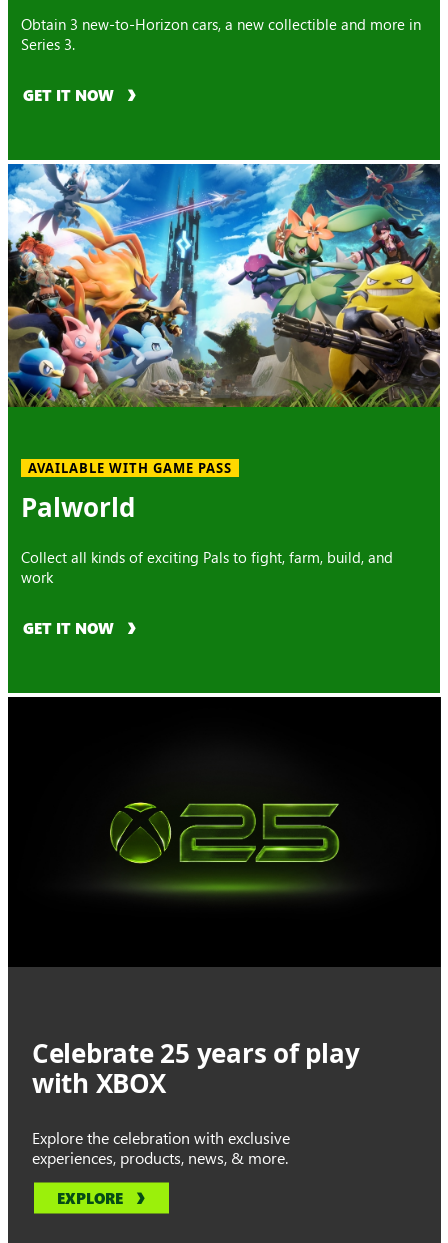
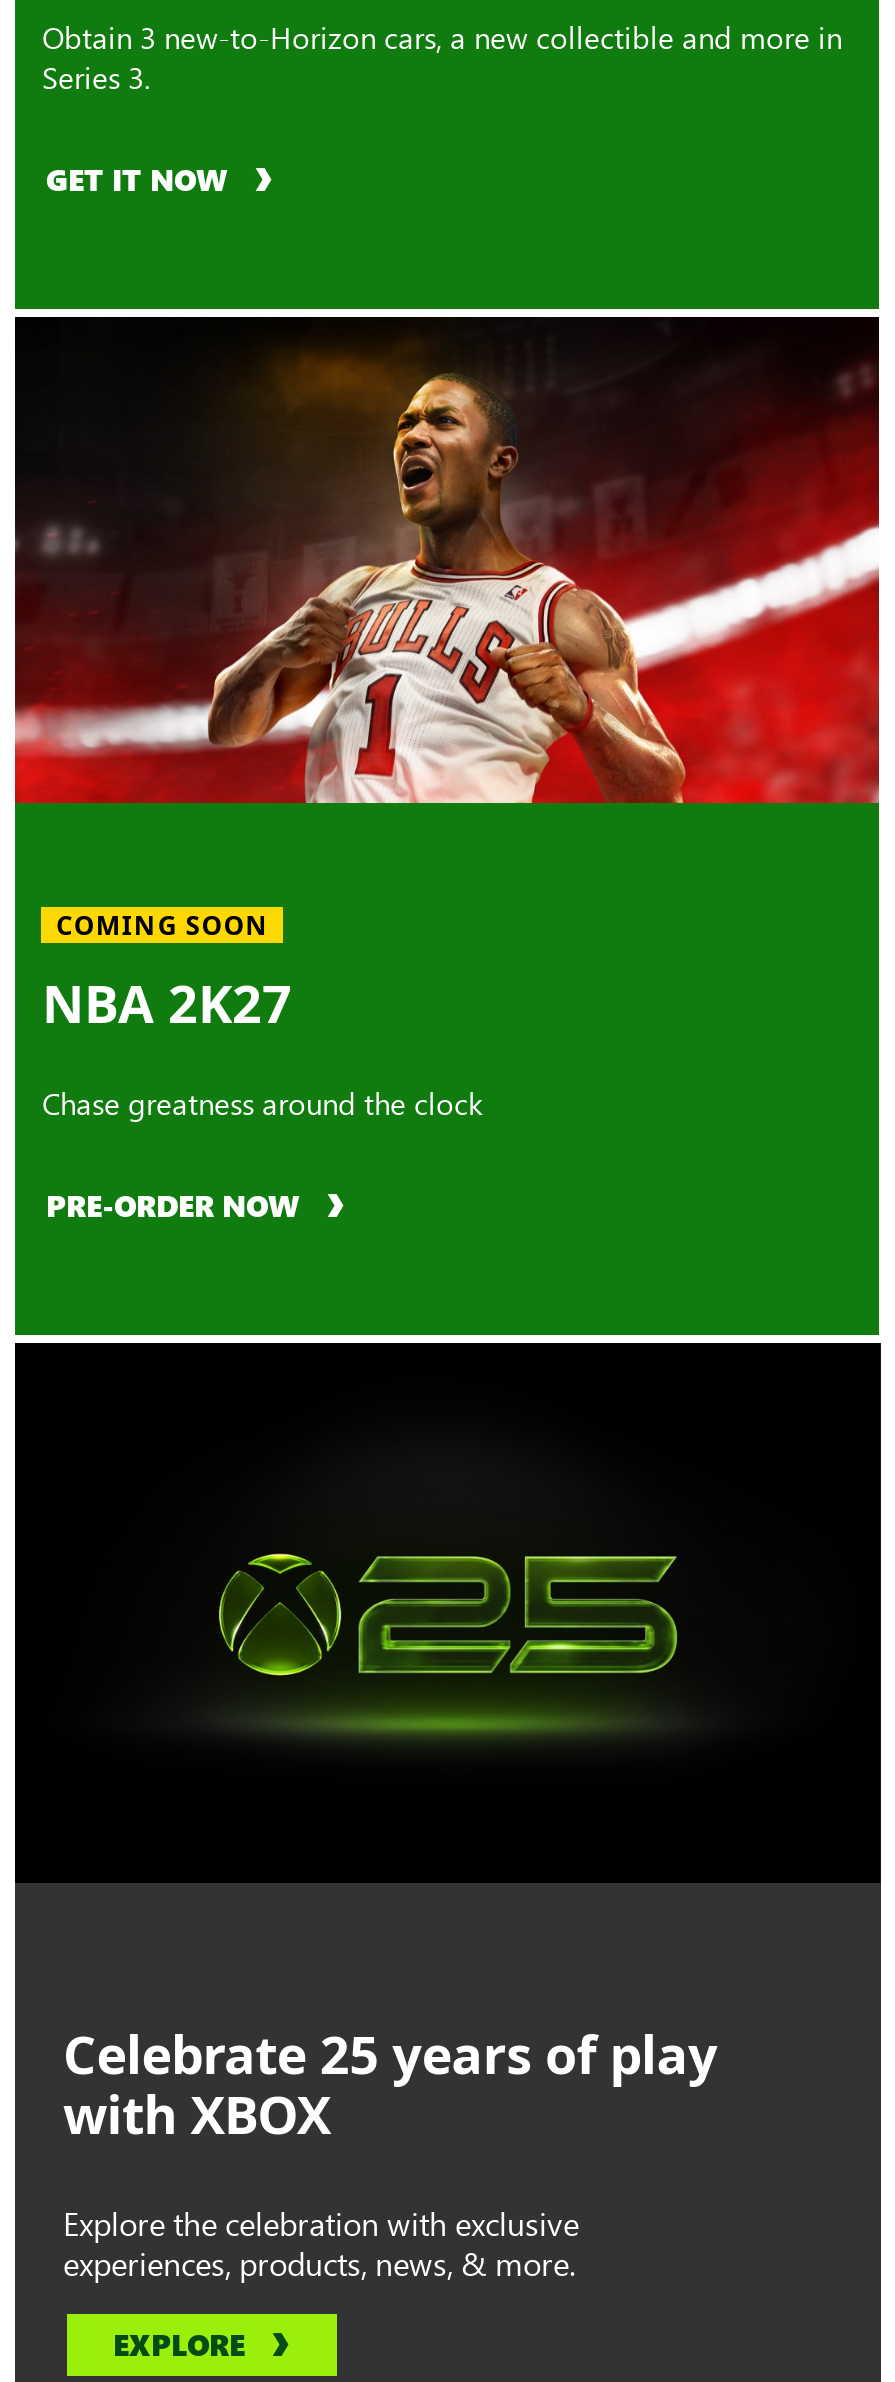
[7,163,441,407] [image] -> [13,315,881,805] [image]
[21,459,232,525] AVAILABLE WITH GAME PASS | Palworld -> [42,907,292,1039] COMING SOON | NBA 2K27
[21,547,393,587] Collect all kinds of exciting Pals to fight, farm, build, and | work -> [42,1083,482,1123] Chase greatness around the clock
[23,618,114,638] GET IT NOW -> [46,1185,300,1225] PRE-ORDER NOW

